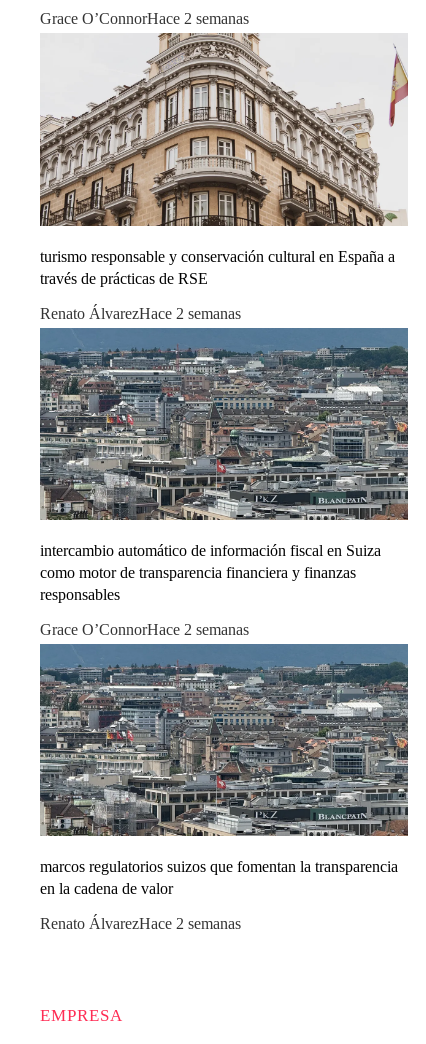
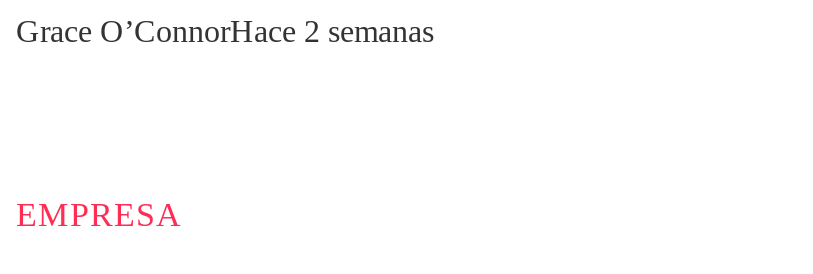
[39,32,409,322] [image] | turismo responsable y conservación cultural en España a | través de prácticas de RSE | Renato ÁlvarezHace 2 semanas -> none
[39,327,409,638] [image] | intercambio automático de información fiscal en Suiza | como motor de transparencia financiera y finanzas | responsables | Grace O’ConnorHace 2 semanas -> none
[39,643,409,932] [image] | marcos regulatorios suizos que fomentan la transparencia | en la cadena de valor | Renato ÁlvarezHace 2 semanas -> none

